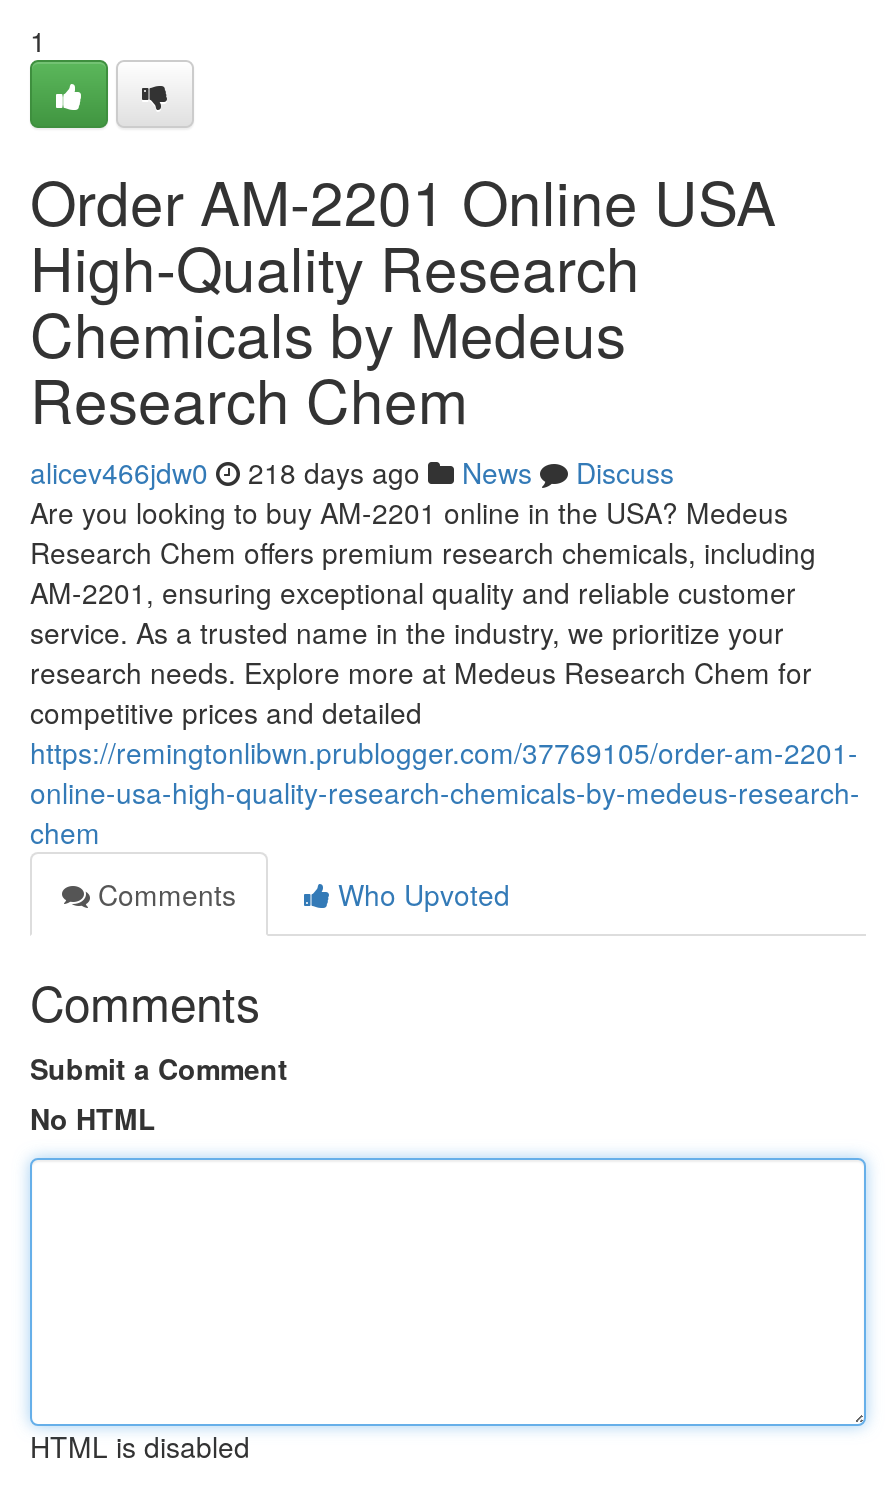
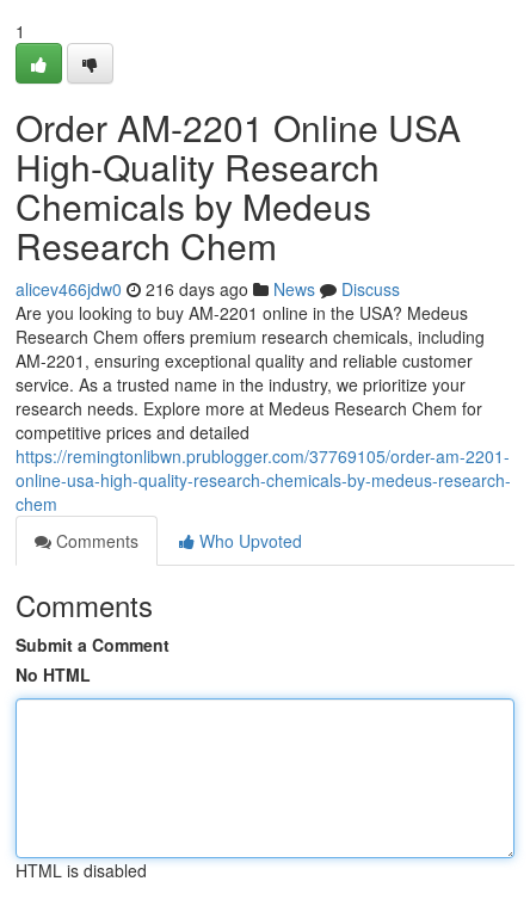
[30,452,674,492] alicev466jdw0 218 days ago News Discuss -> [16,277,400,301] alicev466jdw0 216 days ago News Discuss

